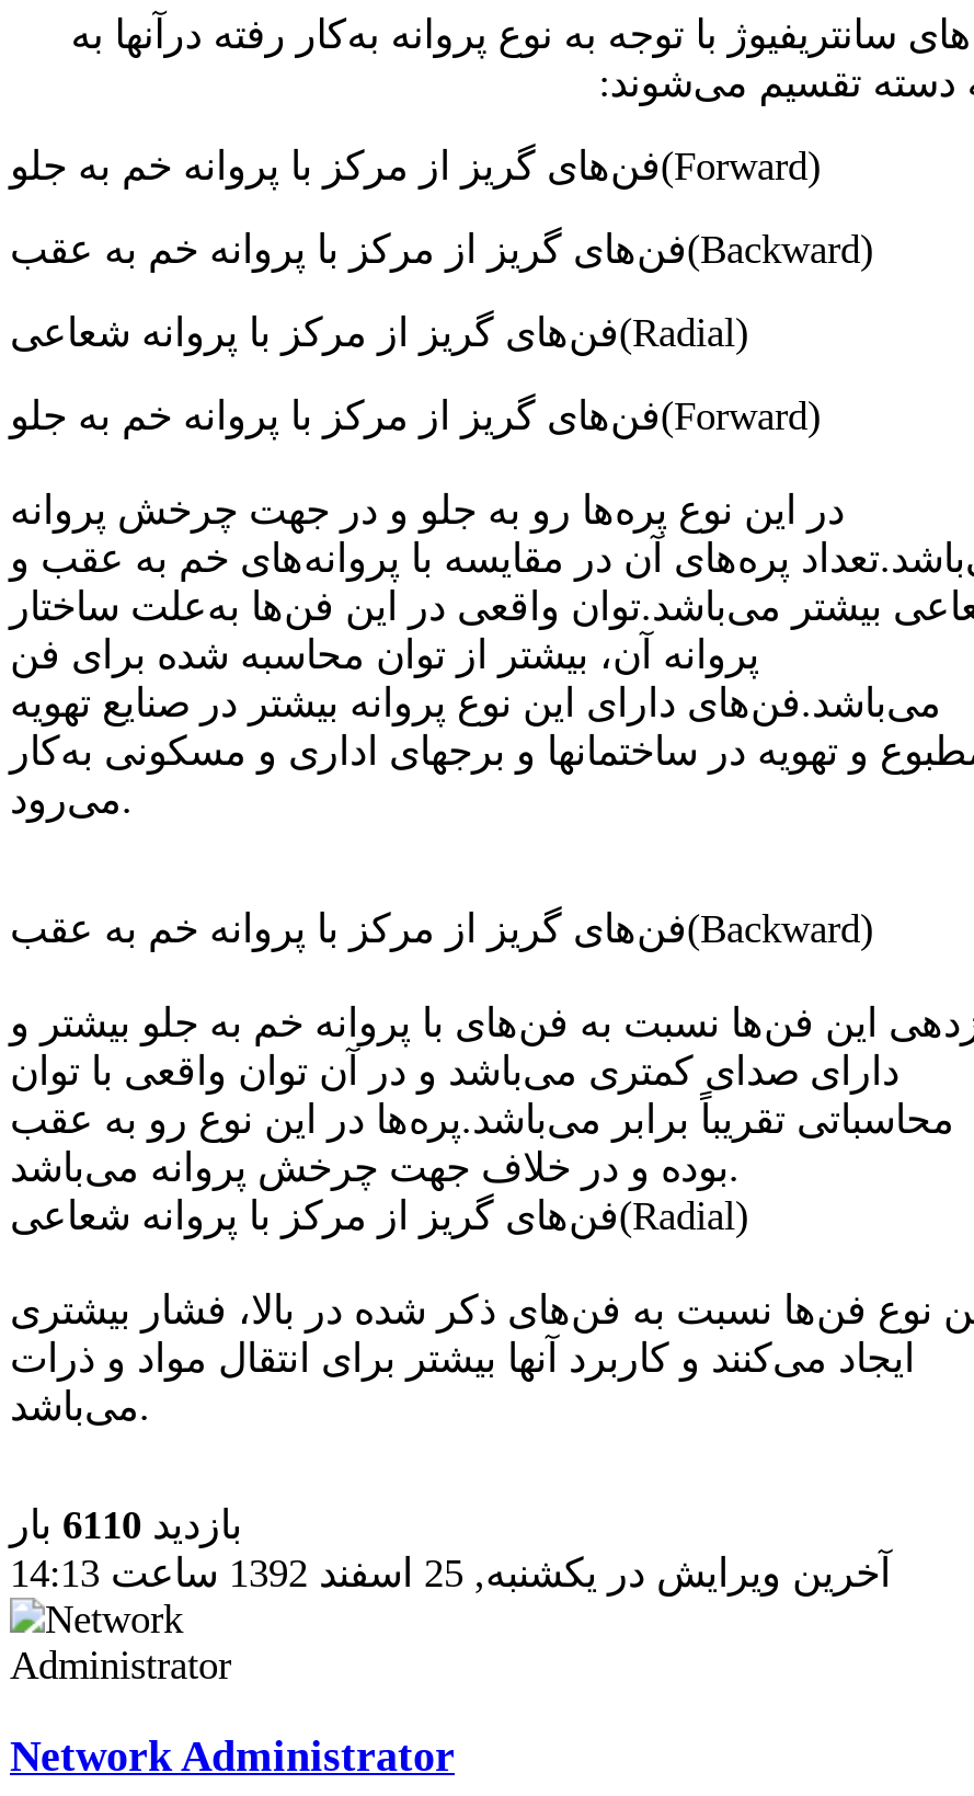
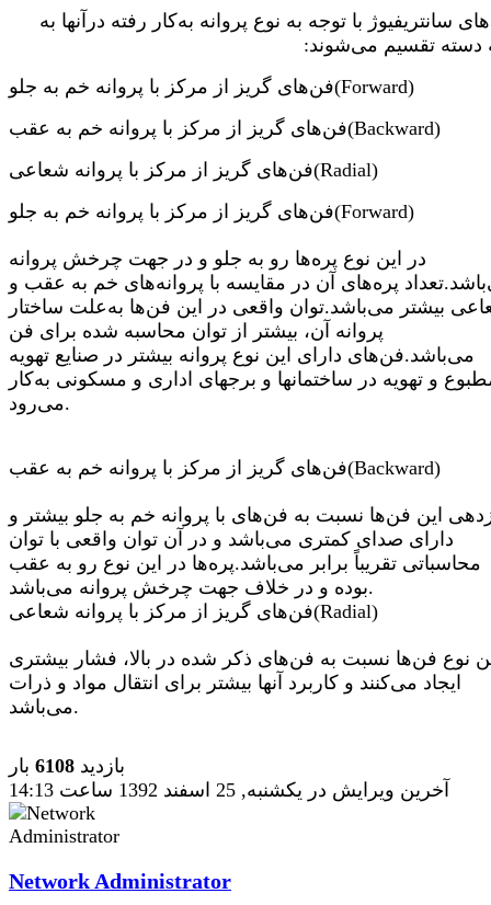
[10,1504,242,1547] بازدید 6110 بار -> [9,755,125,777] بازدید 6108 بار

